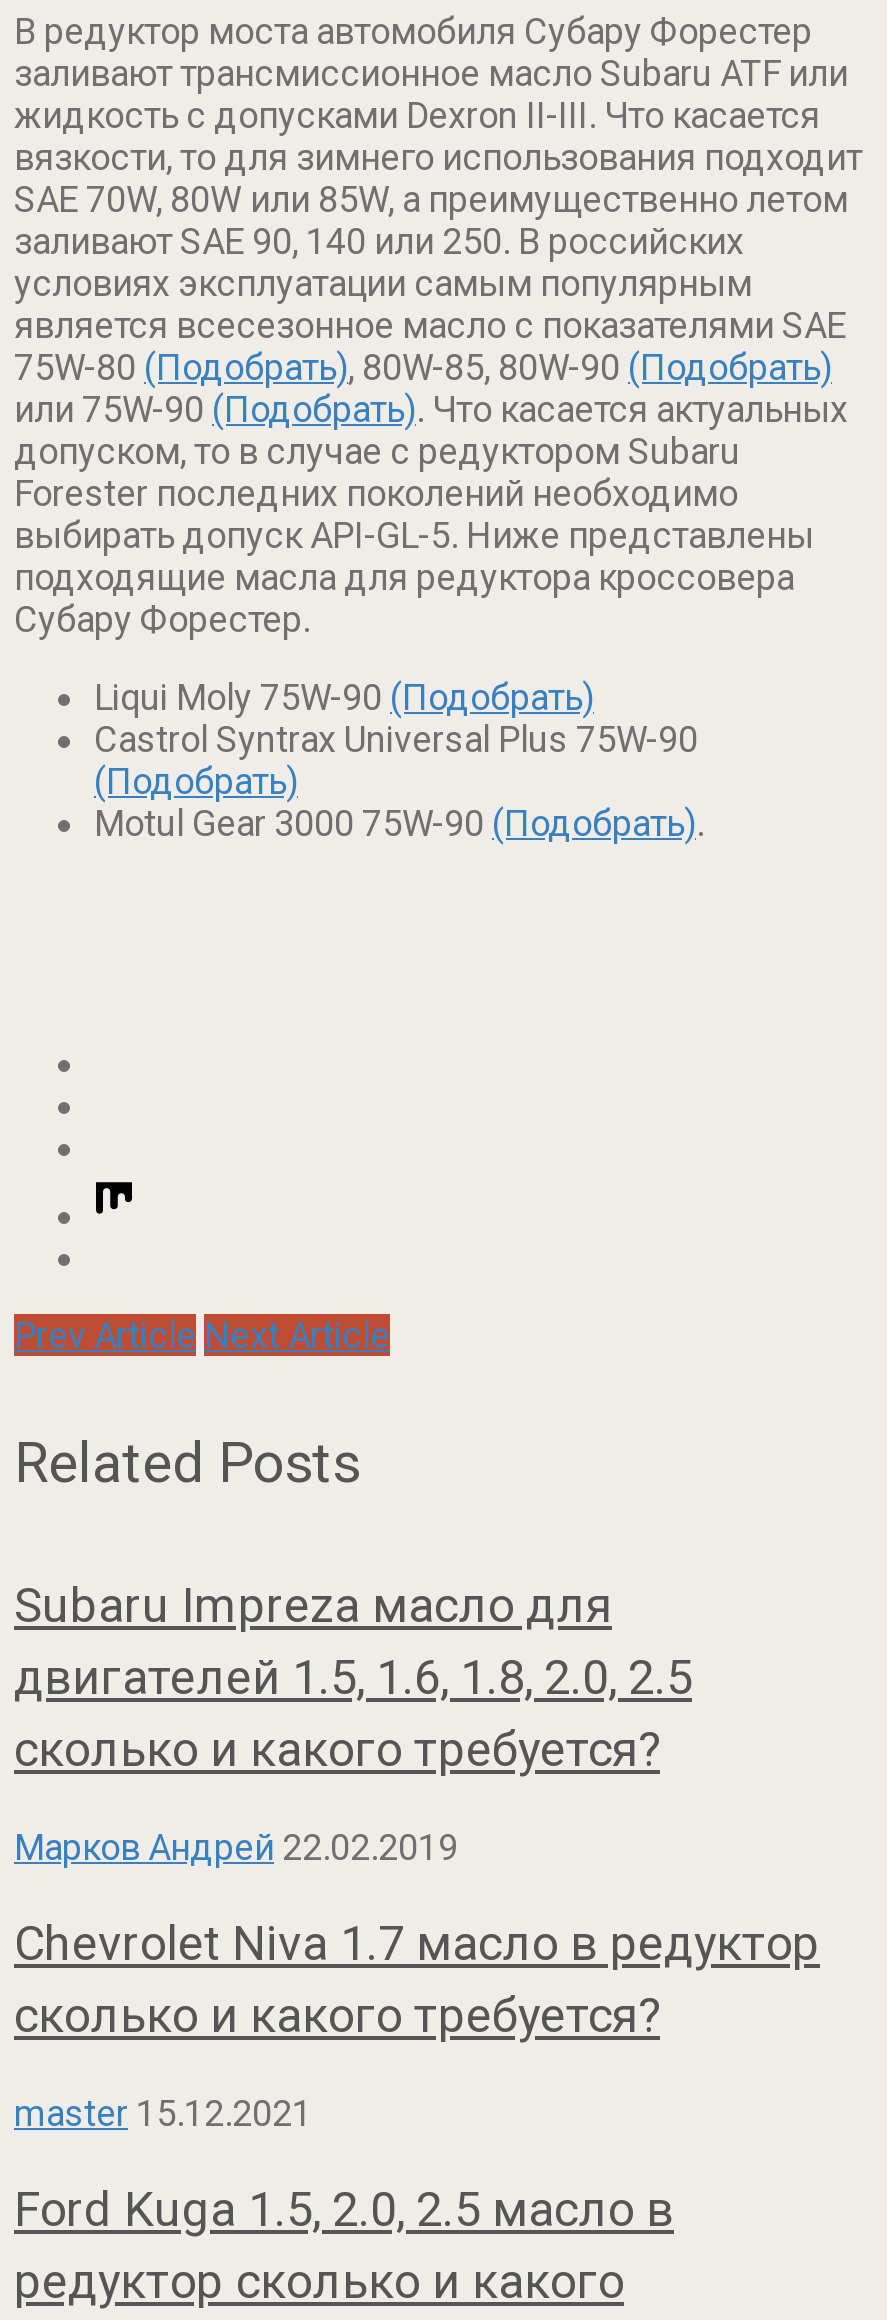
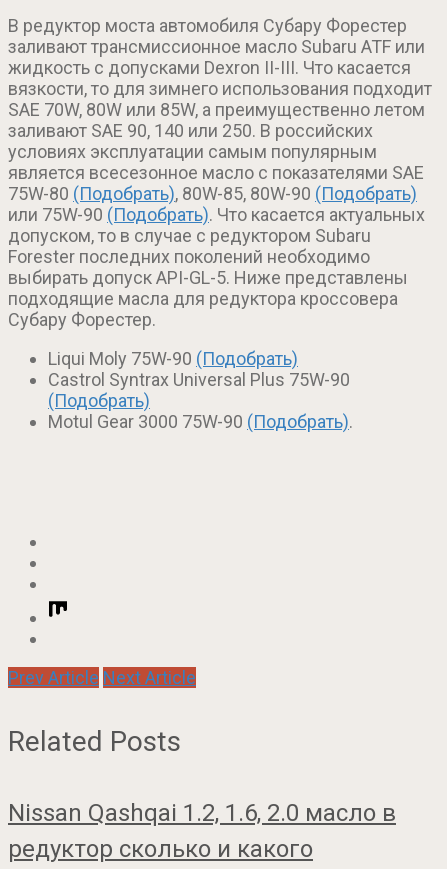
[14,1578,820,2237] Subaru Impreza масло для | двигателей 1.5, 1.6, 1.8, 2.0, 2.5 | сколько и какого требуется? | Марков Андрей 22.02.2019 | Chevrolet Niva 1.7 масло в редуктор | сколько и какого требуется? | master 15.12.2021 | Ford Kuga 1.5, 2.0, 2.5 масло в -> [8,799,396,827] Nissan Qashqai 1.2, 1.6, 2.0 масло в

